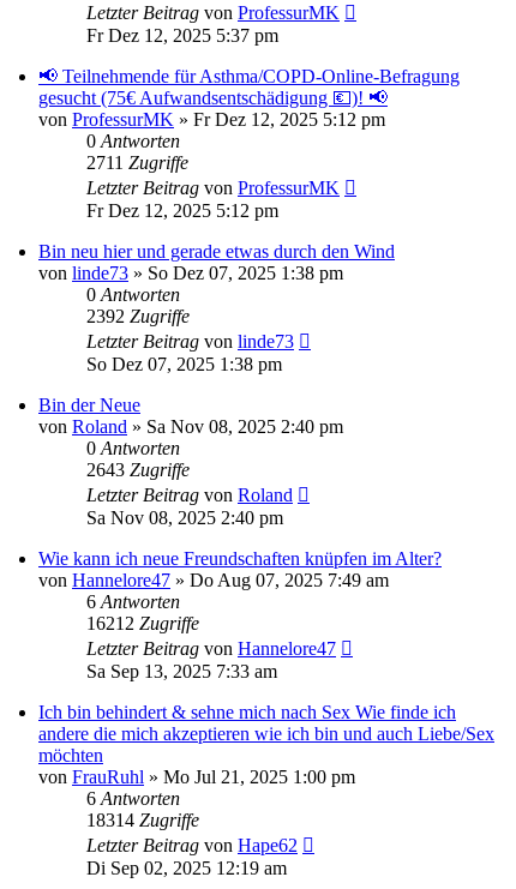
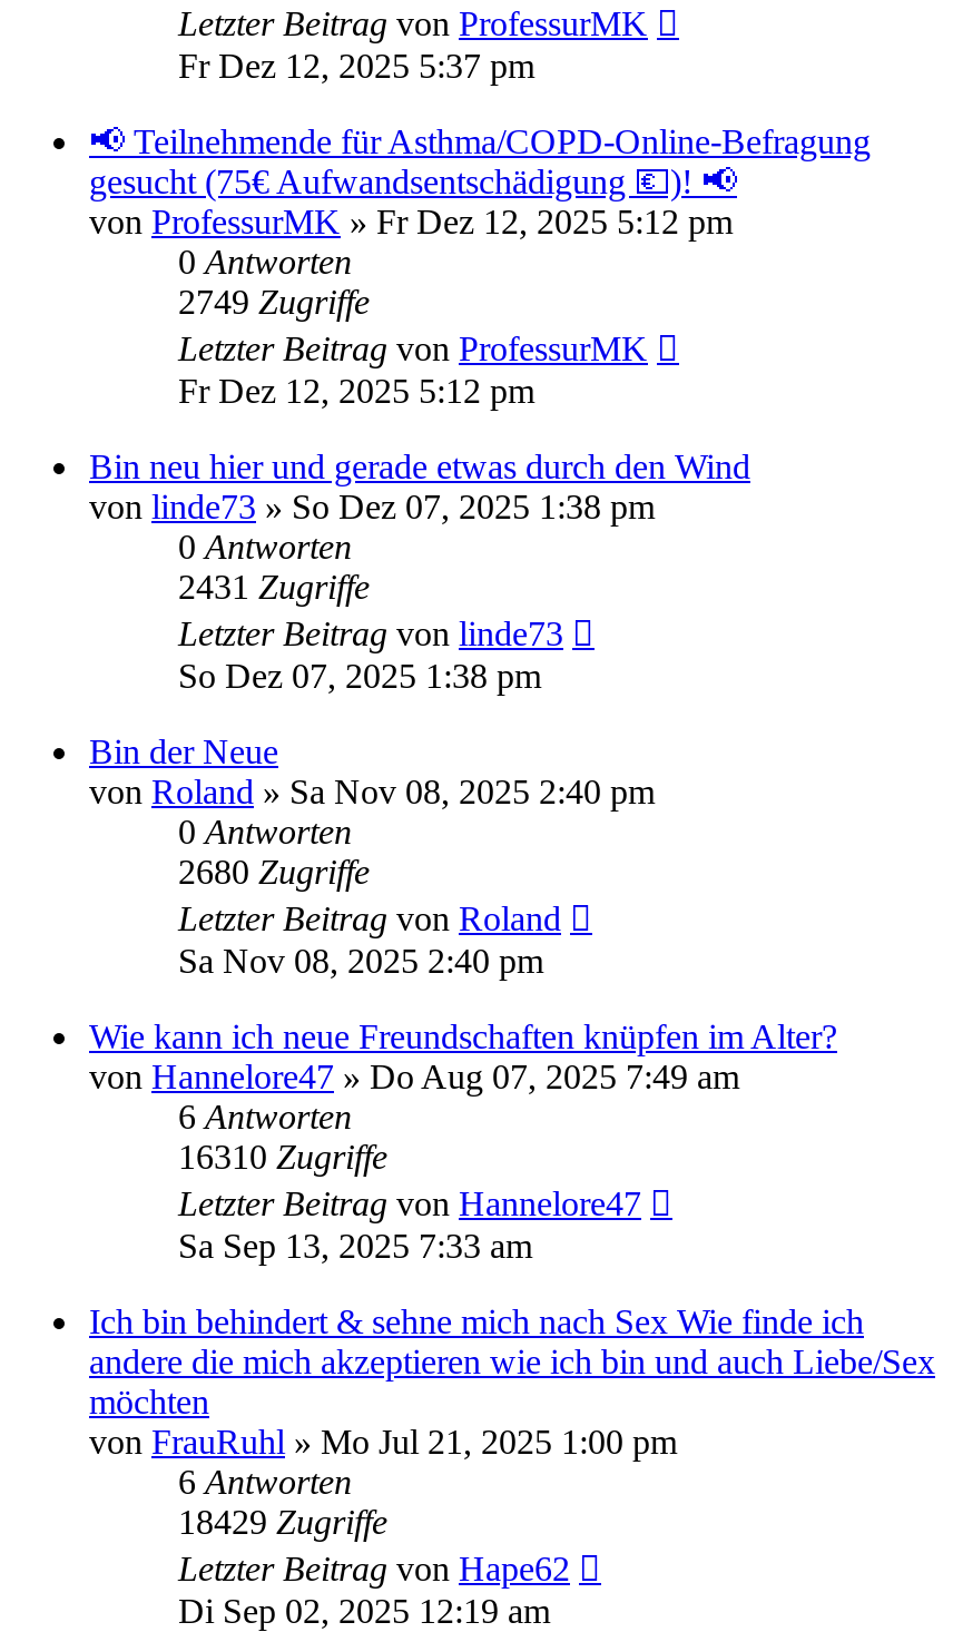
[86,153,188,173] 2711 Zugriffe -> [178,283,370,321] 2749 Zugriffe
[86,306,190,327] 2392 Zugriffe -> [178,568,370,606] 2431 Zugriffe
[86,460,190,480] 2643 Zugriffe -> [178,853,370,891] 2680 Zugriffe
[86,613,199,634] 16212 Zugriffe -> [178,1138,387,1176] 16310 Zugriffe
[86,810,199,831] 18314 Zugriffe -> [178,1504,387,1541] 18429 Zugriffe

